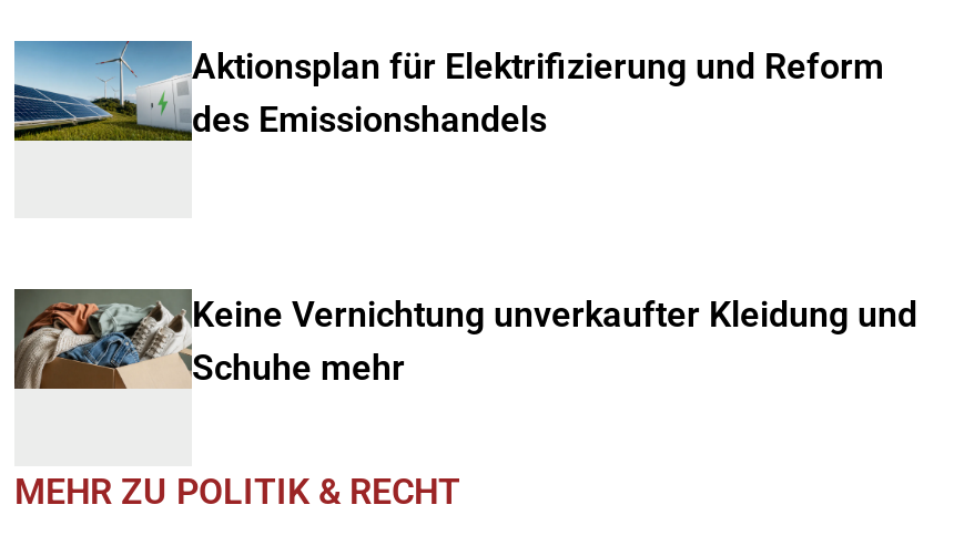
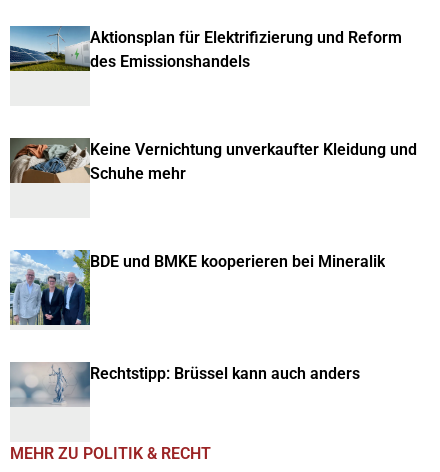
none -> [9,250,385,326] [image] | BDE und BMKE kooperieren bei Mineralik
none -> [10,362,360,407] [image] | Rechtstipp: Brüssel kann auch anders

